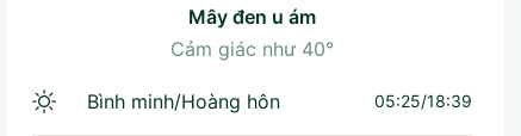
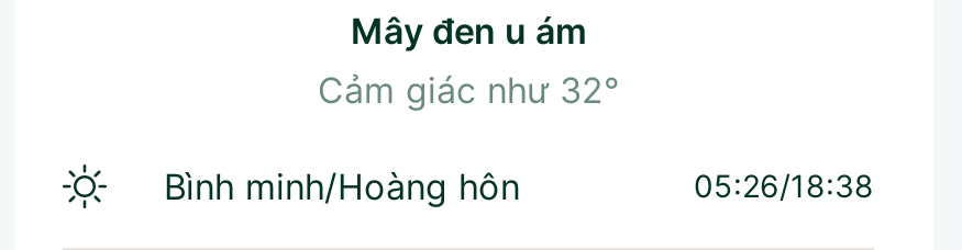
[170,37,334,60] Cảm giác như 40° -> [318,67,619,111] Cảm giác như 32°
[374,90,472,110] 05:25/18:39 -> [694,166,874,203] 05:26/18:38

